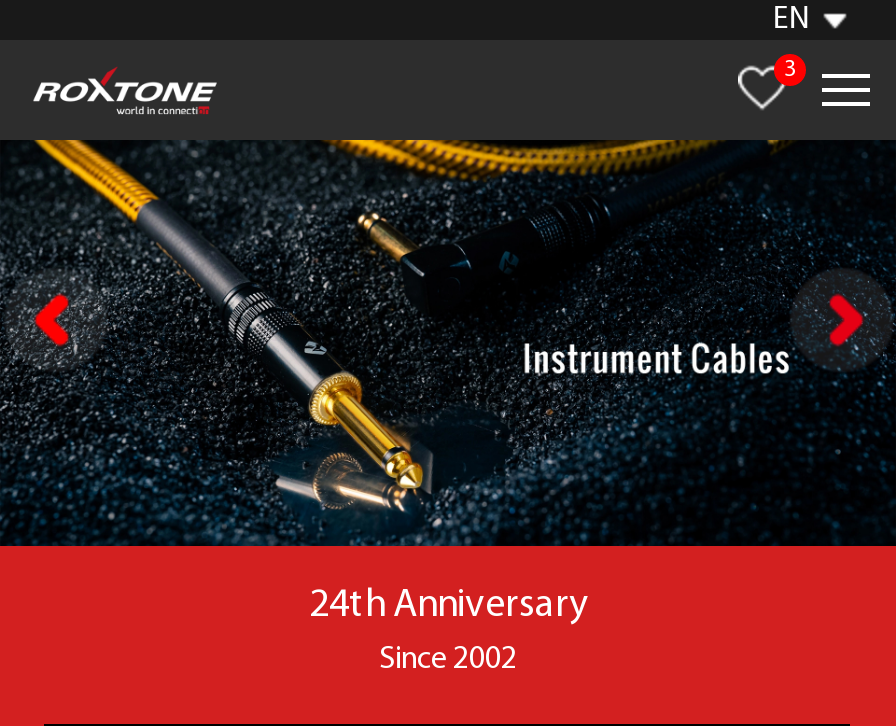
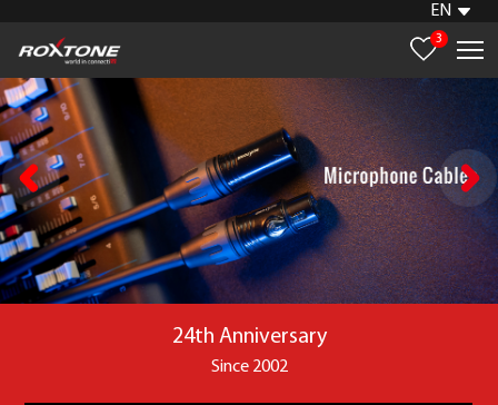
[6,138,890,548] [image] -> [3,77,495,305] [image]

